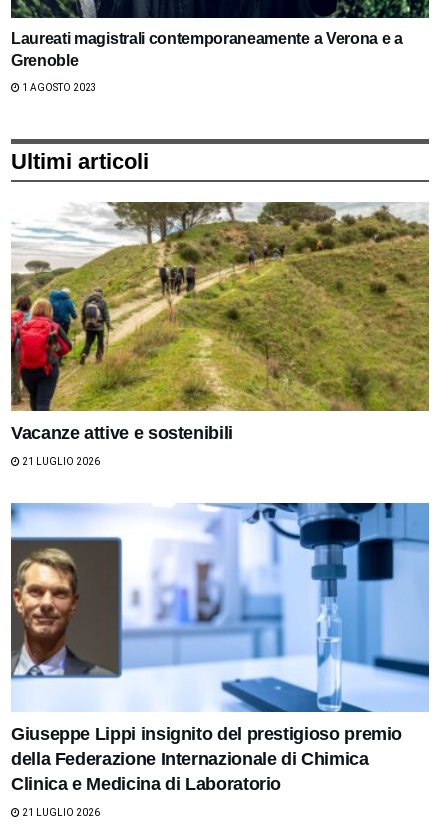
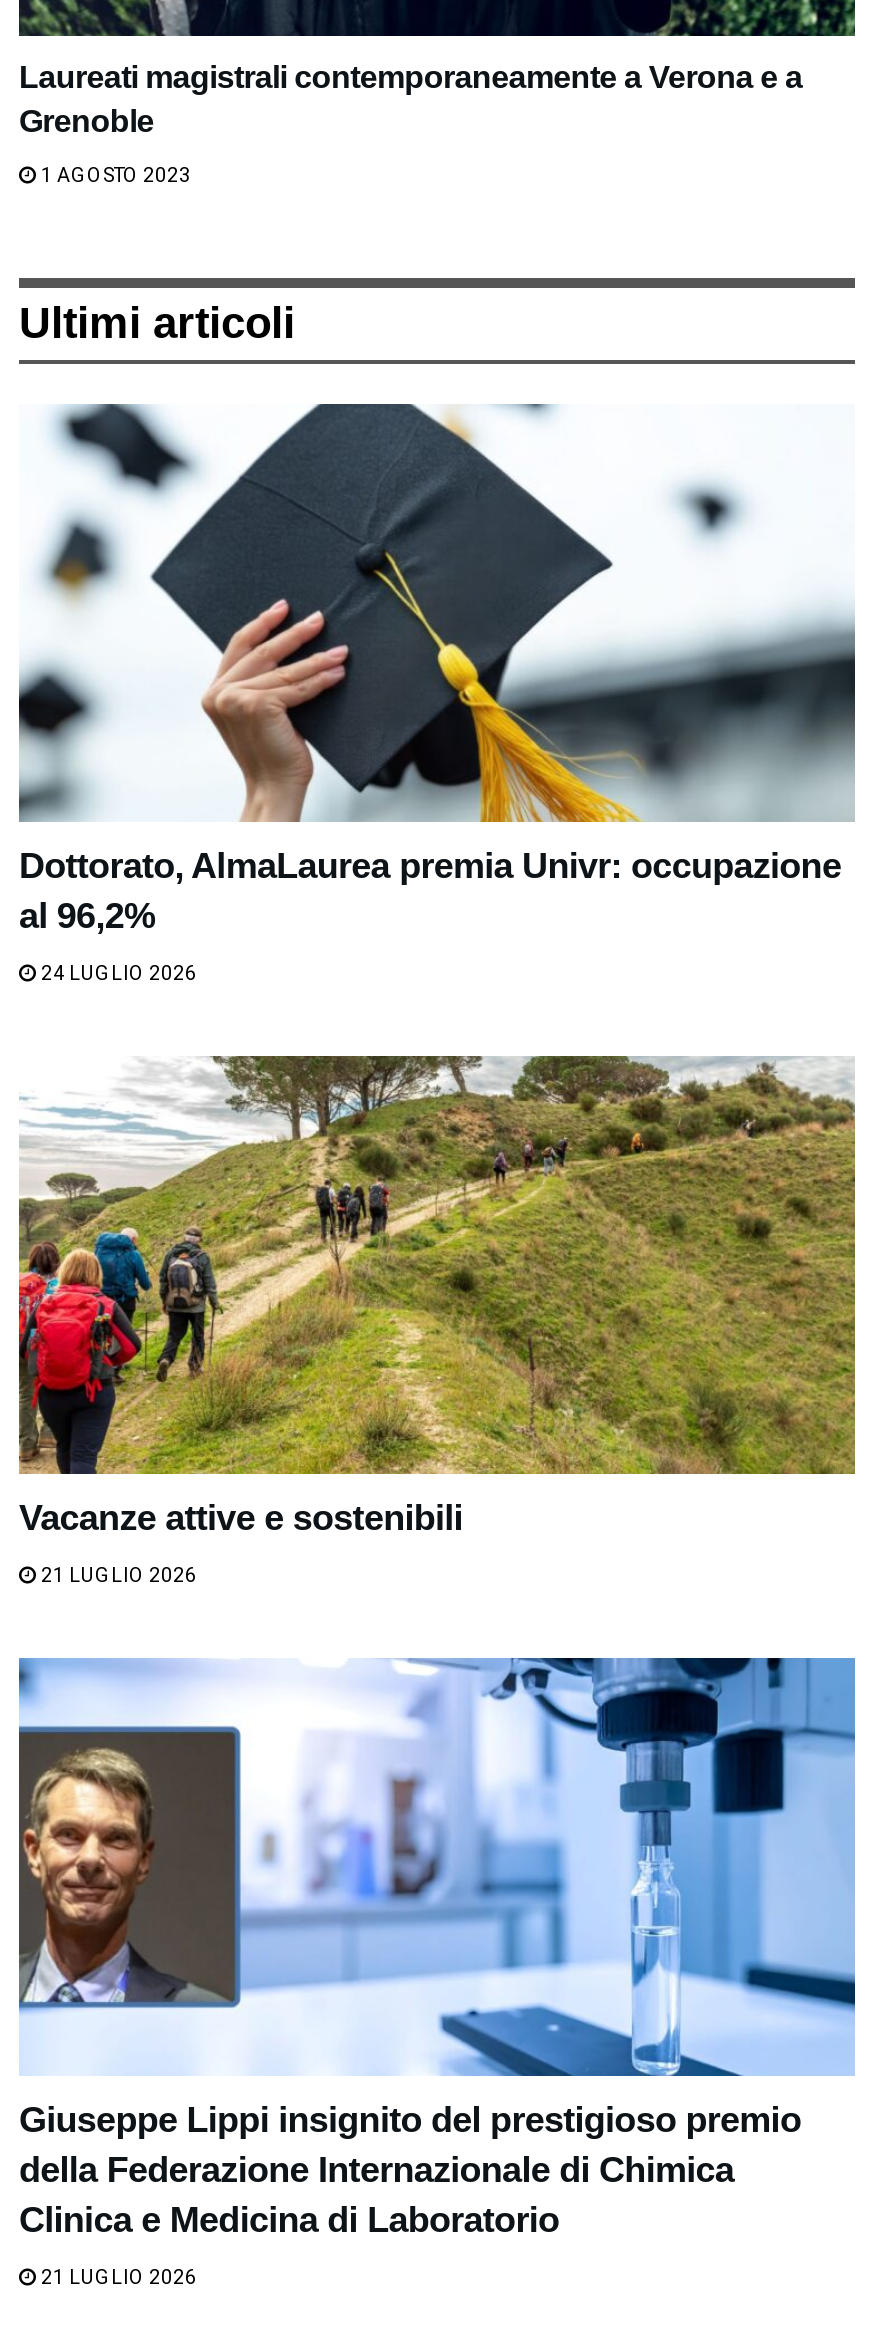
none -> [19,402,855,984] [image] | Dottorato, AlmaLaurea premia Univr: occupazione | al 96,2% | 24 LUGLIO 2026

